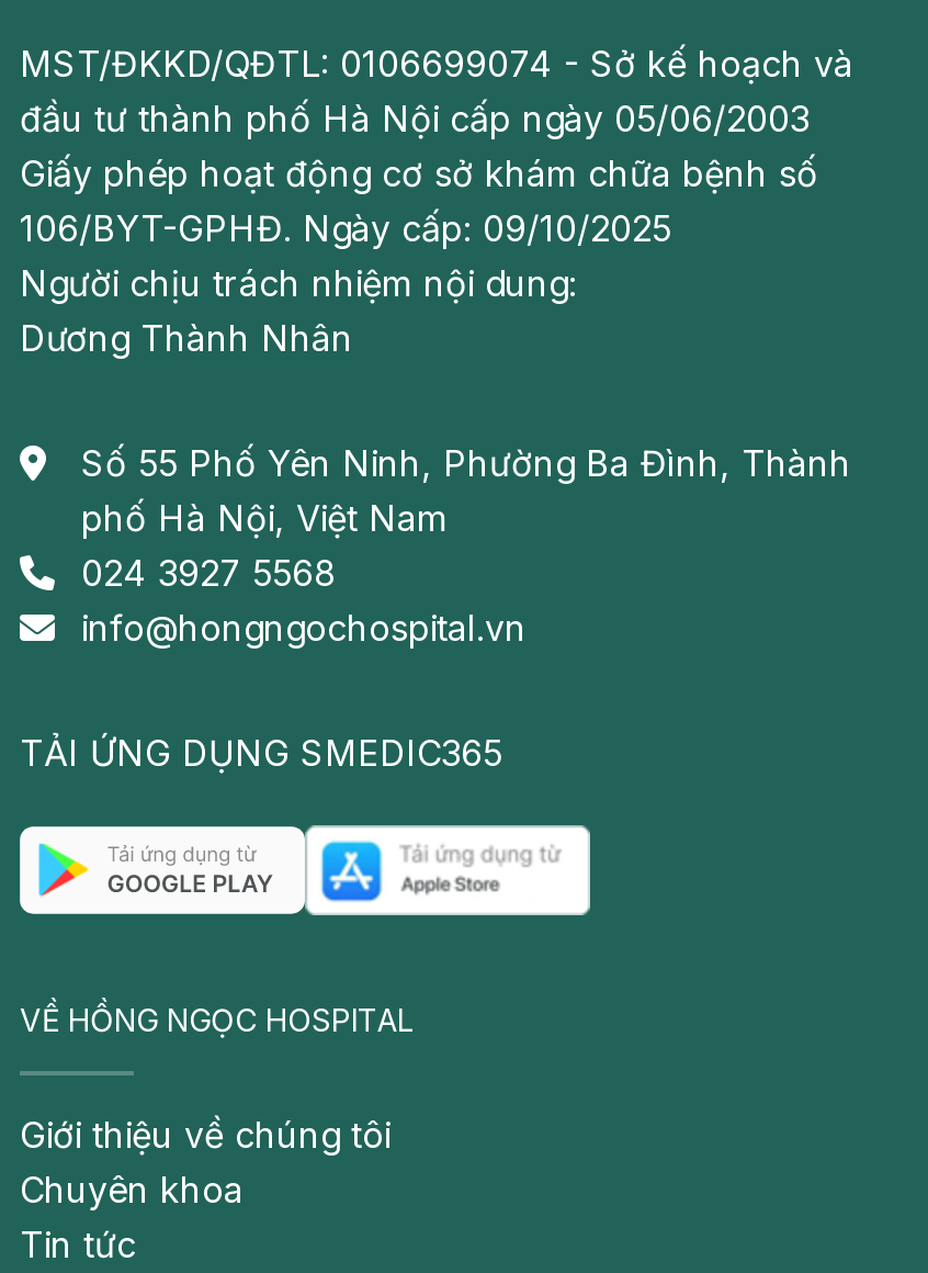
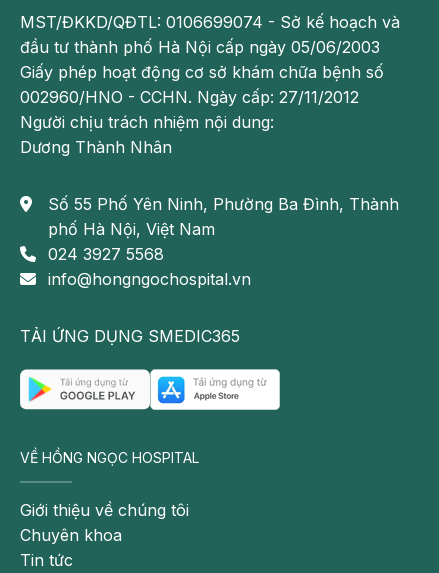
[20,206,671,250] 106/BYT-GPHĐ. Ngày cấp: 09/10/2025 -> [20,87,359,107] 002960/HNO - CCHN. Ngày cấp: 27/11/2012

